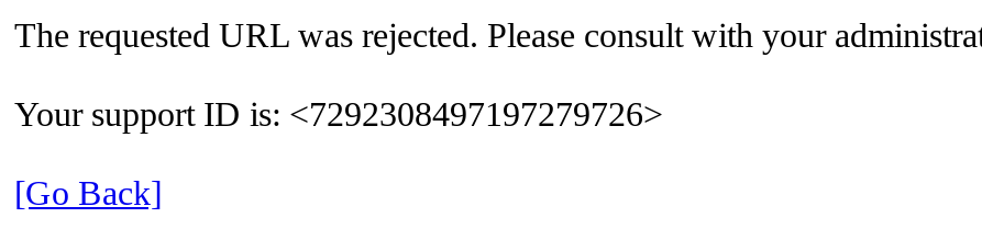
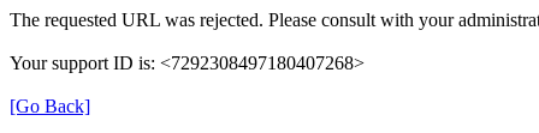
[14,95,663,133] Your support ID is: <7292308497197279726> -> [10,53,365,73] Your support ID is: <7292308497180407268>

